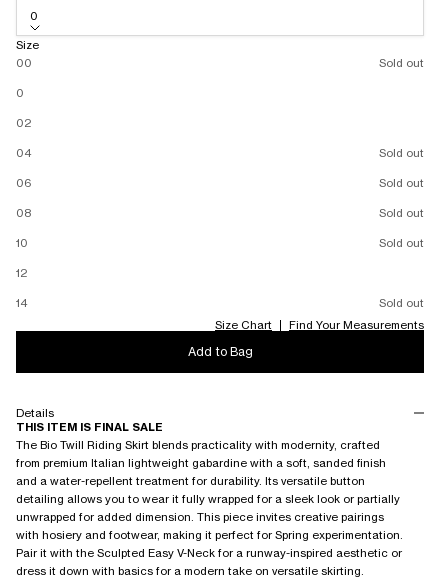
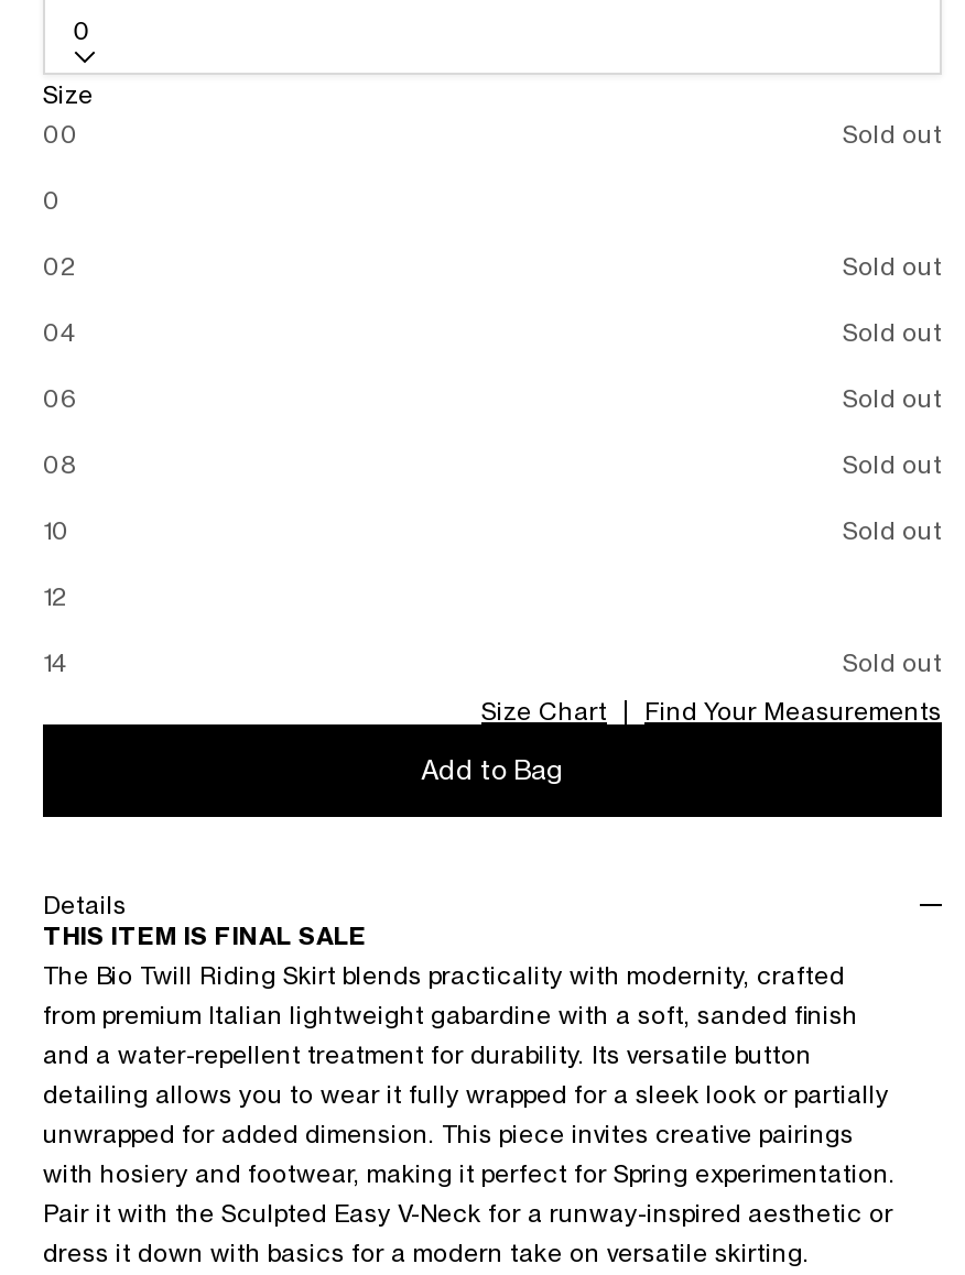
none -> [843,251,942,282] Sold out

